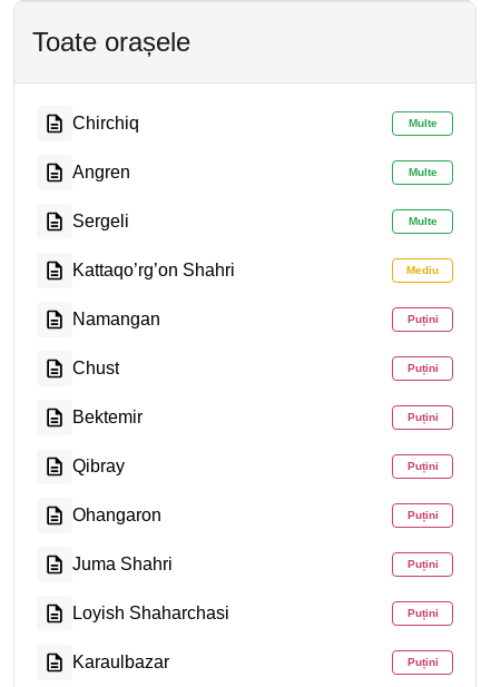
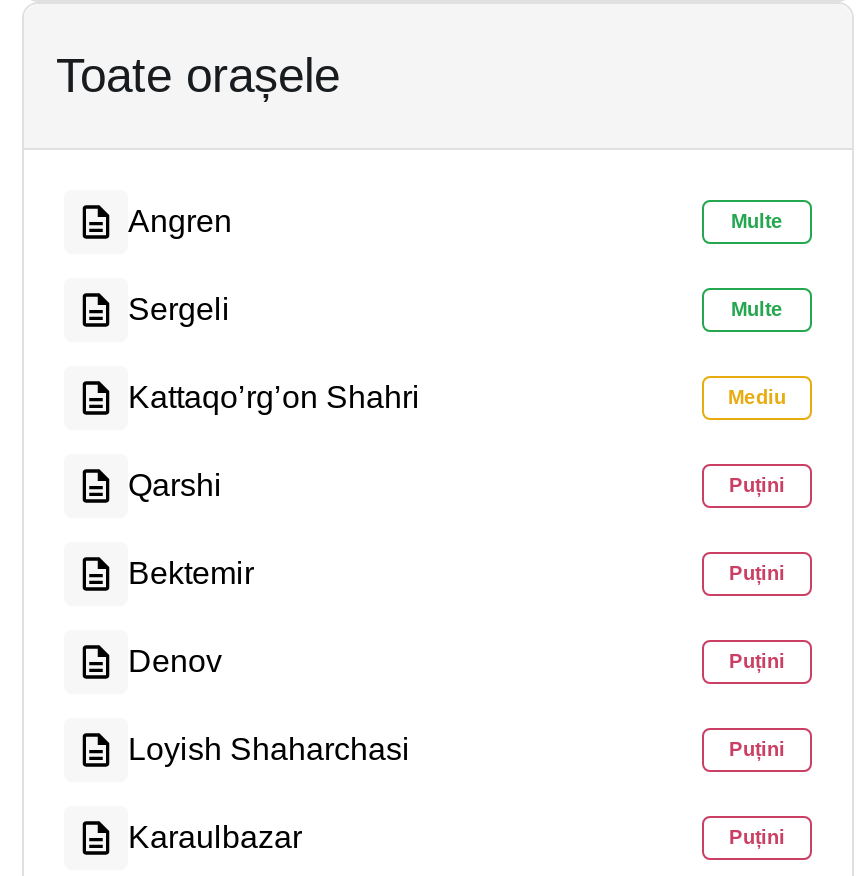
[72,114,437,133] Chirchiq | Multe -> none
[72,310,438,377] Namangan | Puțini | Chust -> [128,468,222,502] Qarshi
[72,457,438,573] Qibray | Puțini | Ohangaron | Puțini | Juma Shahri -> [128,644,222,678] Denov

